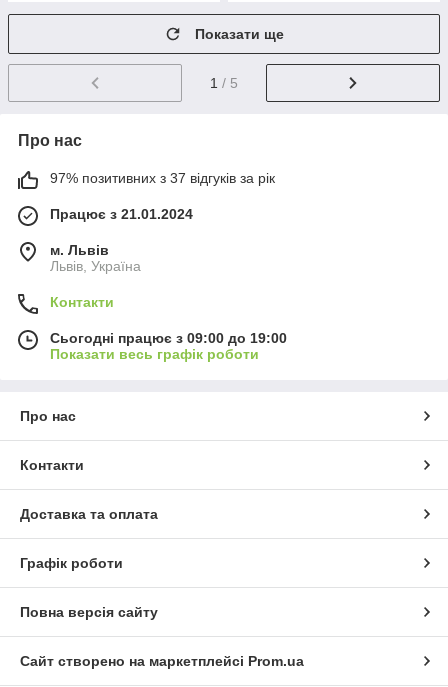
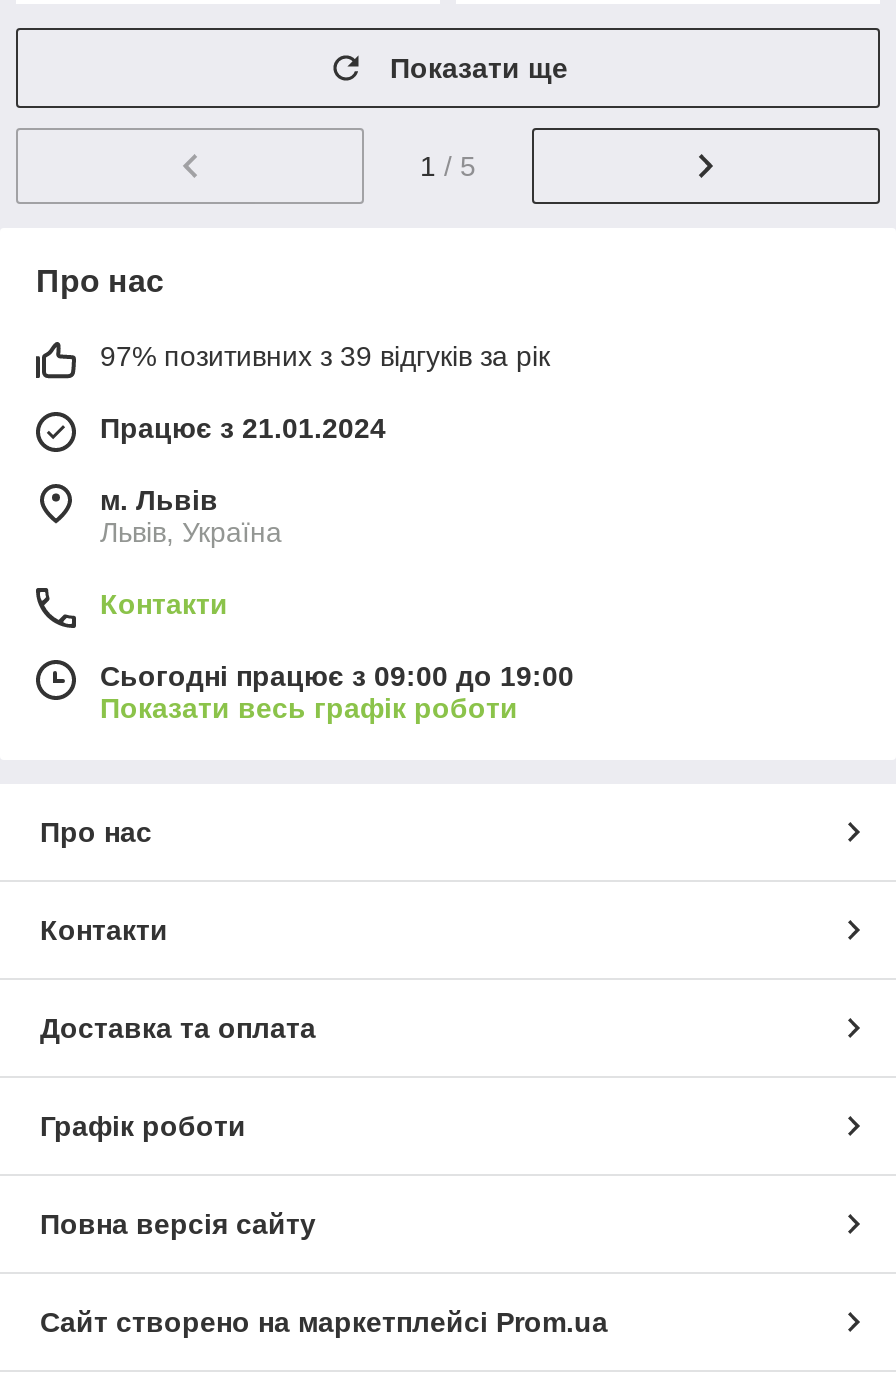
[50,170,275,186] 97% позитивних з 37 відгуків за рік -> [100,340,550,372] 97% позитивних з 39 відгуків за рік

